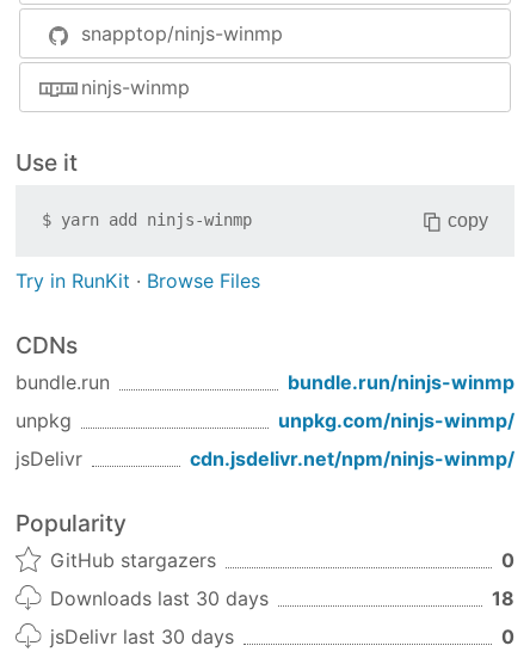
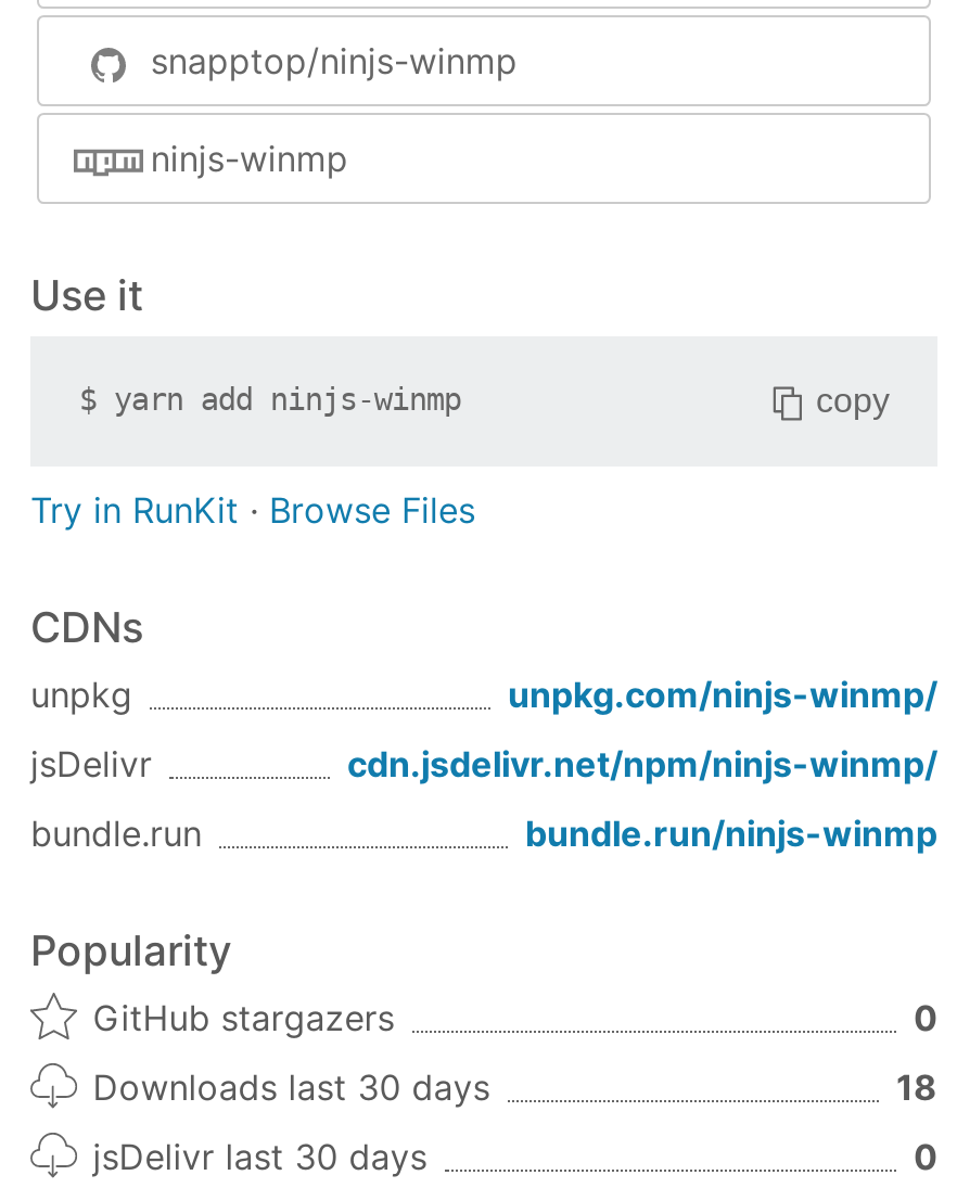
moved [16,370,514,393] -> [30,810,937,854]: bundle.run | bundle.run/ninjs-winmp
moved [16,408,514,470] -> [30,672,937,784]: unpkg | unpkg.com/ninjs-winmp/ | jsDelivr | cdn.jsdelivr.net/npm/ninjs-winmp/

